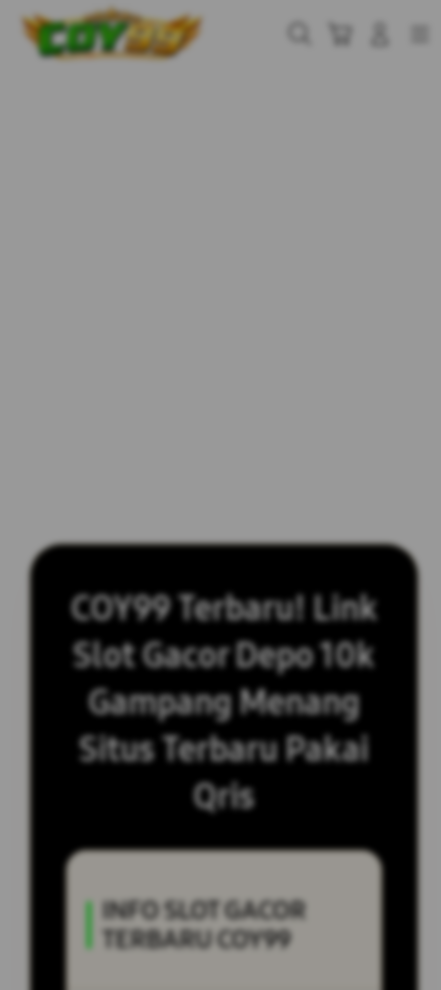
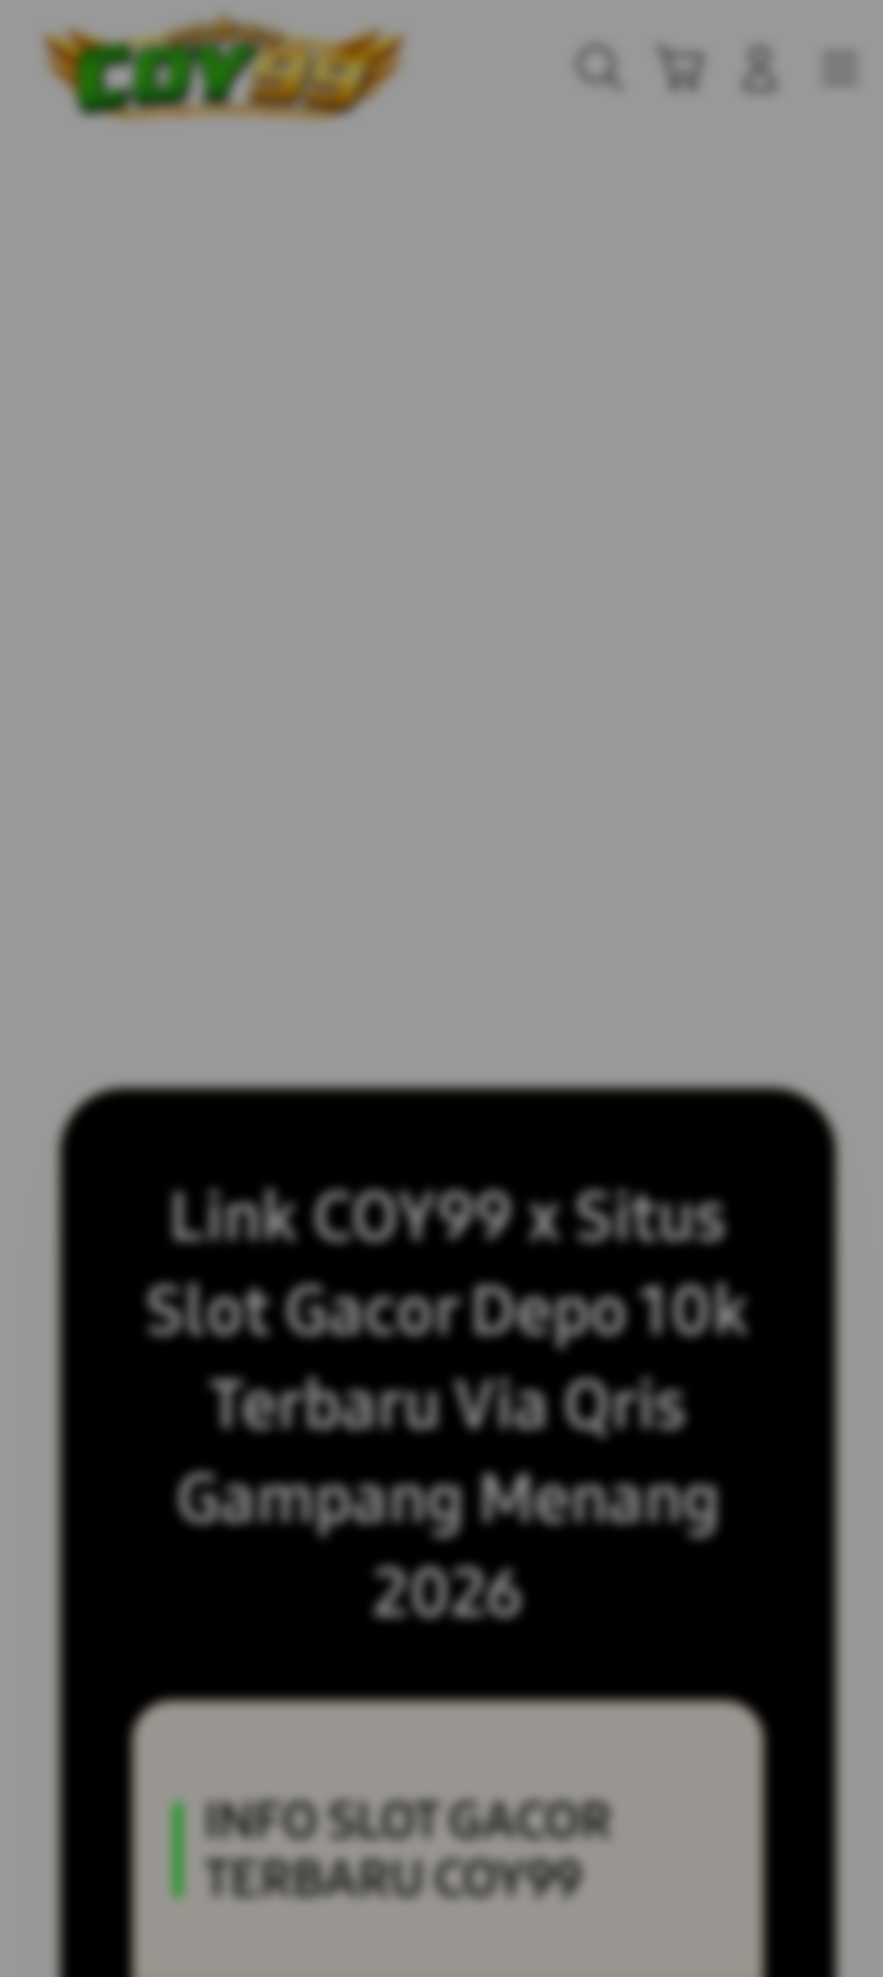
[70,588,377,629] COY99 Terbaru! Link -> [169,1177,727,1259] Link COY99 x Situs
moved [88,682,360,723] -> [176,1459,720,1541]: Gampang Menang
none -> [209,1365,687,1447] Terbaru Via Qris
[79,729,369,817] Situs Terbaru Pakai | Qris -> [373,1553,523,1635] 2026

